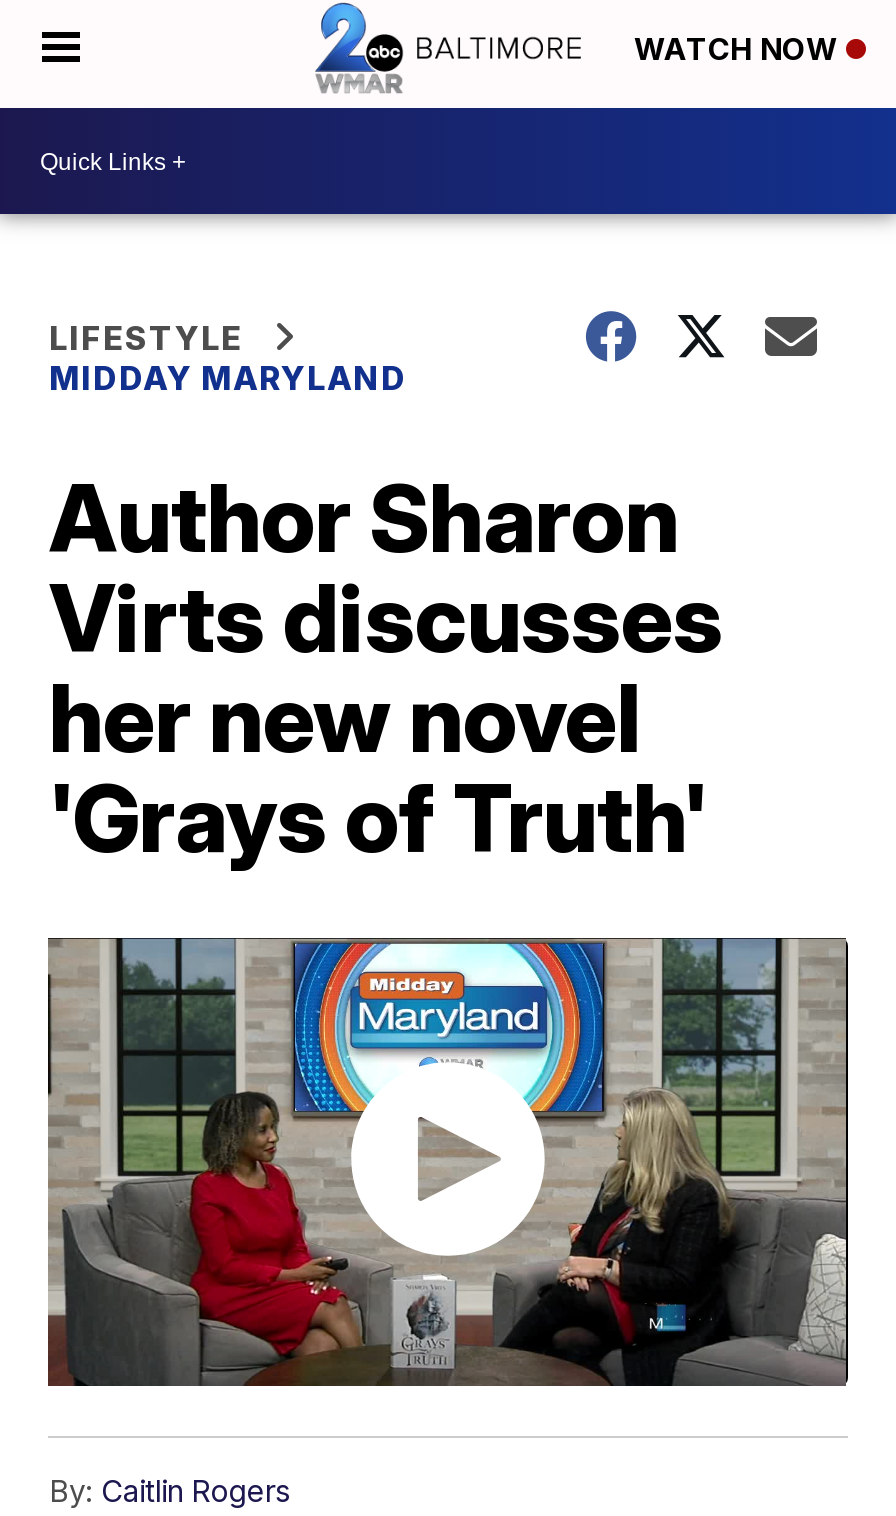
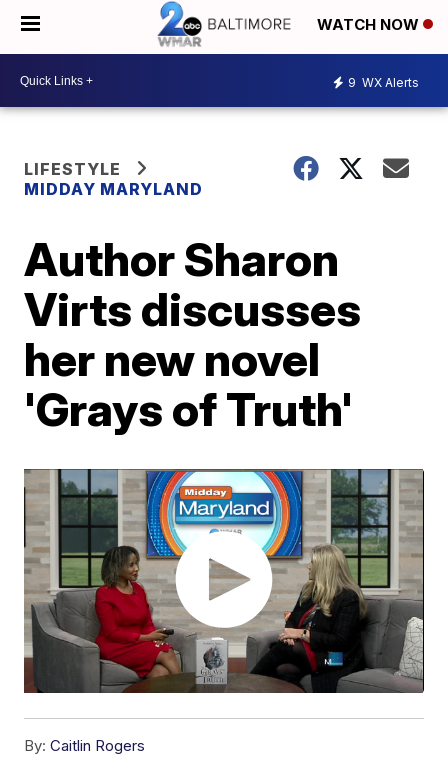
none -> [348,74,419,89] 9 WX Alerts

